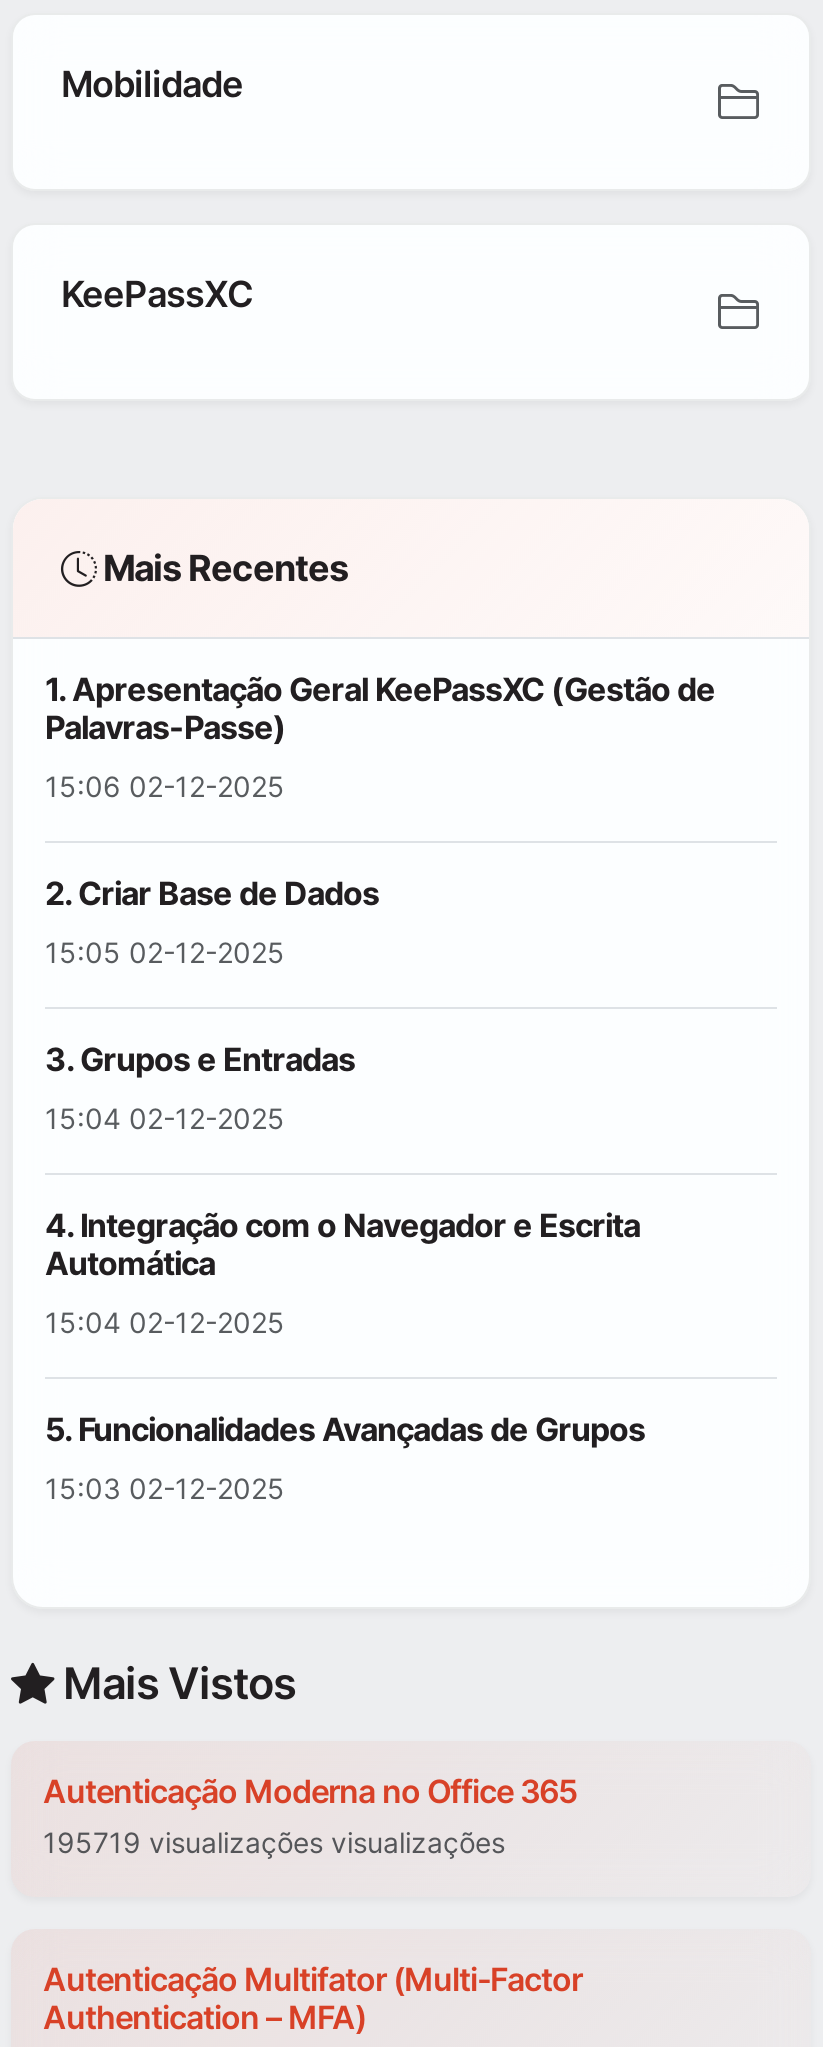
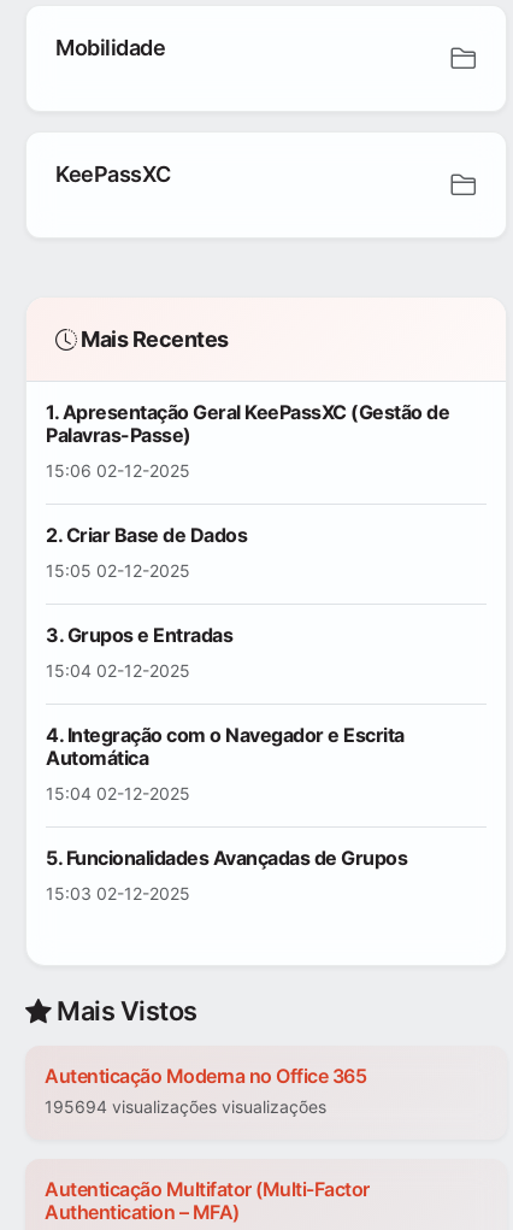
[43,1826,505,1860] 195719 visualizações visualizações -> [45,1097,326,1117] 195694 visualizações visualizações

